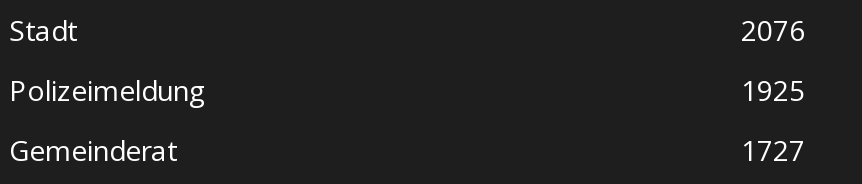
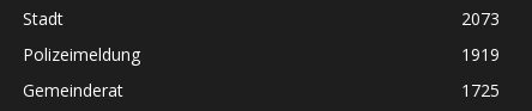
[741,11,805,49] 2076 -> [461,7,500,30] 2073
[741,71,805,109] 1925 -> [461,43,500,66] 1919
[741,131,805,169] 1727 -> [461,79,500,101] 1725

